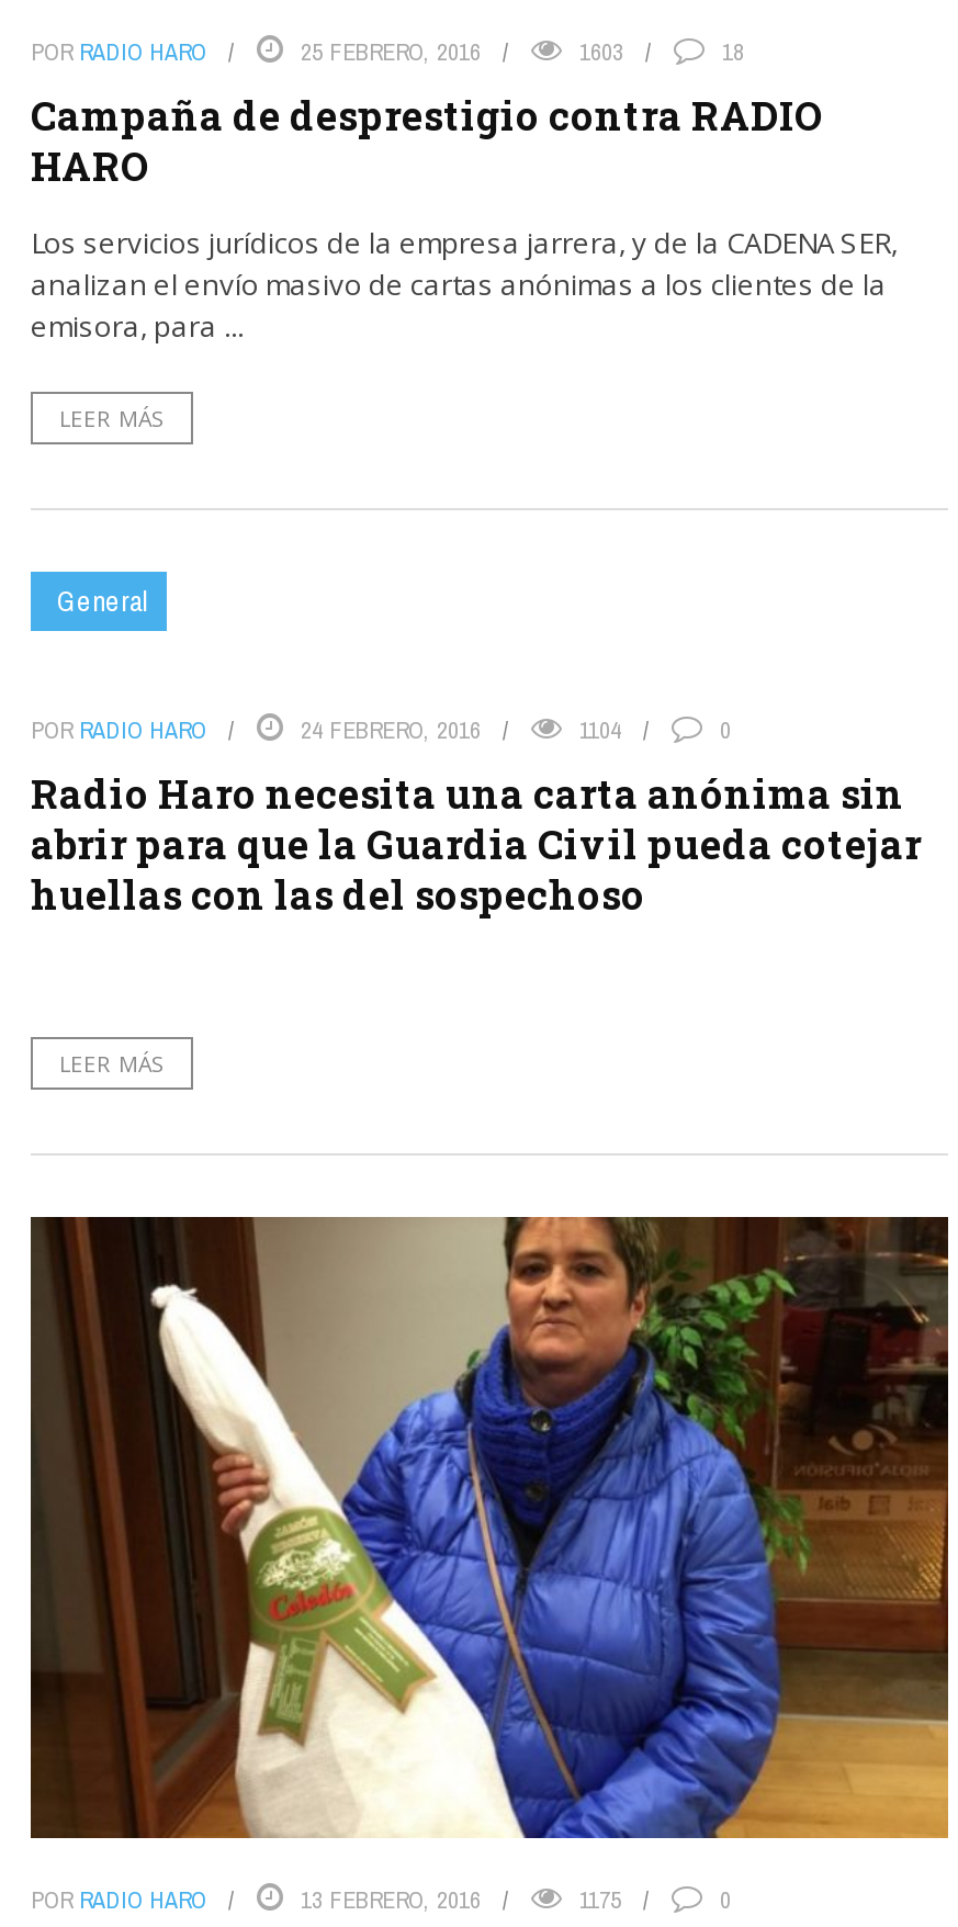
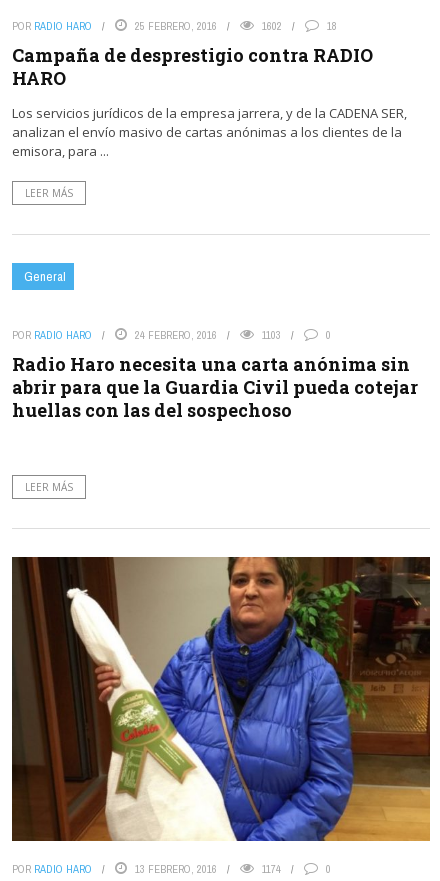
[579,37,623,68] 1603 -> [262,19,282,33] 1602
[579,715,621,746] 1104 -> [262,328,281,342] 1103
[579,1886,621,1916] 1175 -> [262,862,281,876] 1174

